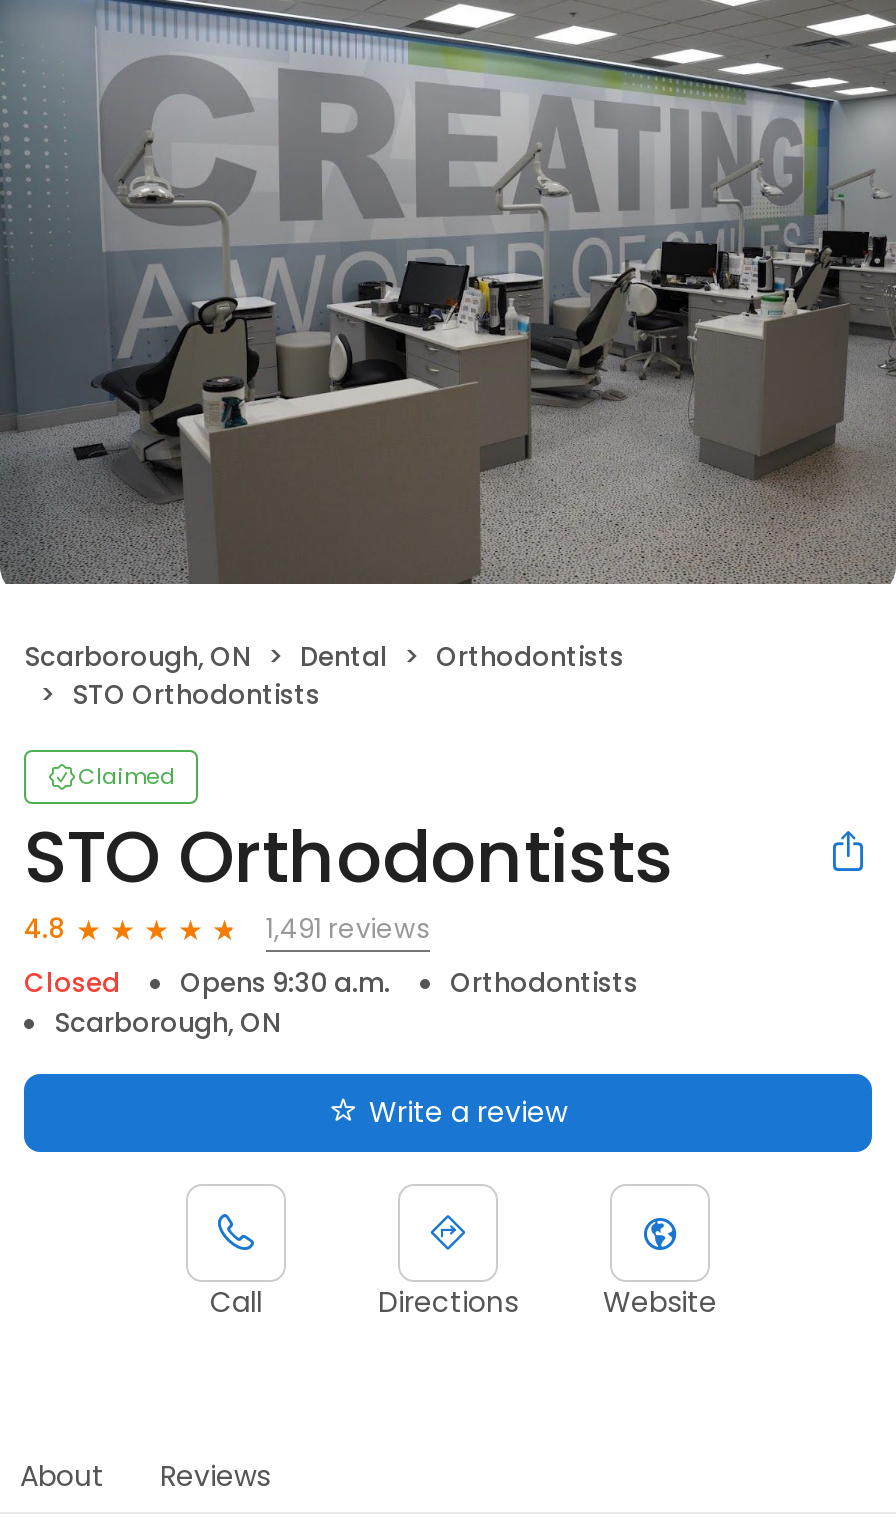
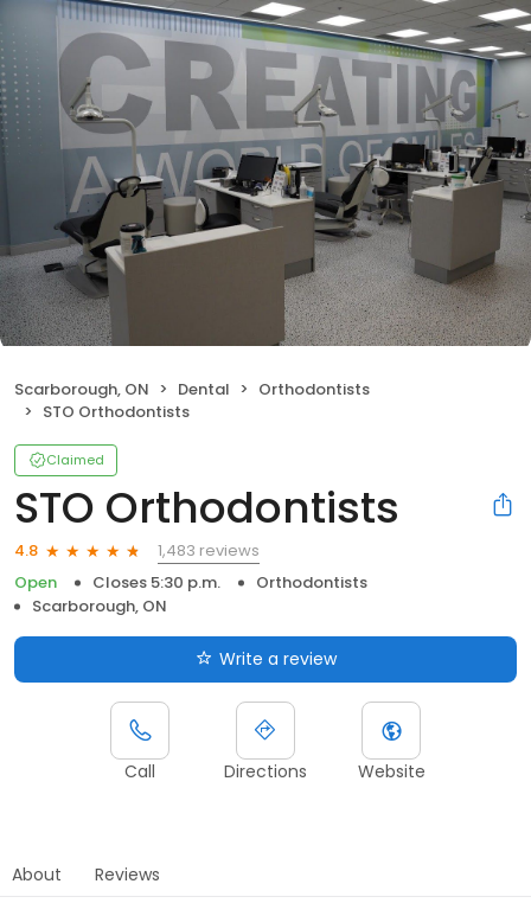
[24,910,430,1002] 1,491 reviews | Closed | Opens 9:30 a.m. -> [14,539,260,594] 1,483 reviews | Open | Closes 5:30 p.m.

